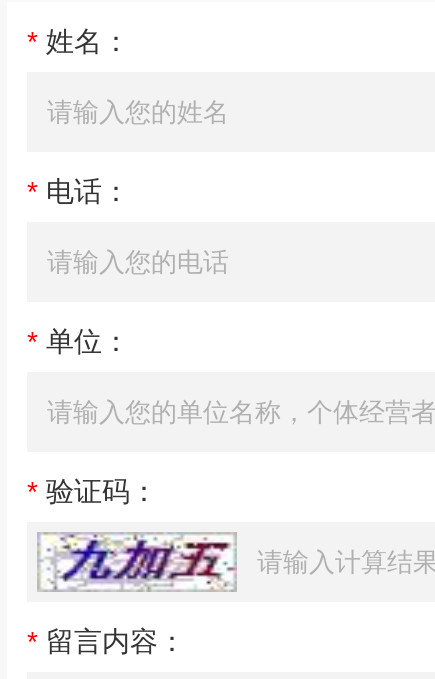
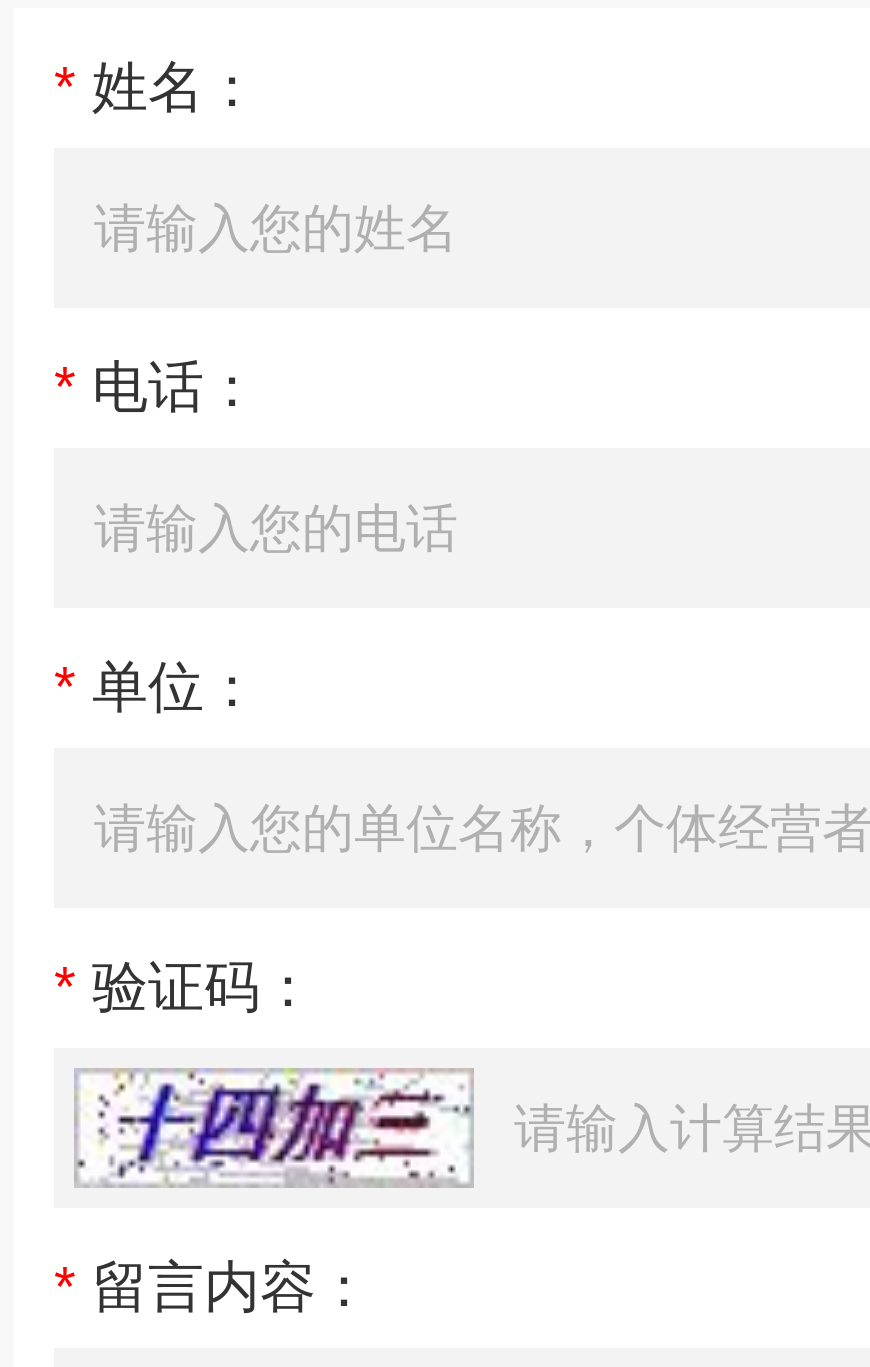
[38,532,237,591] [image] -> [76,1068,474,1186] [image]

